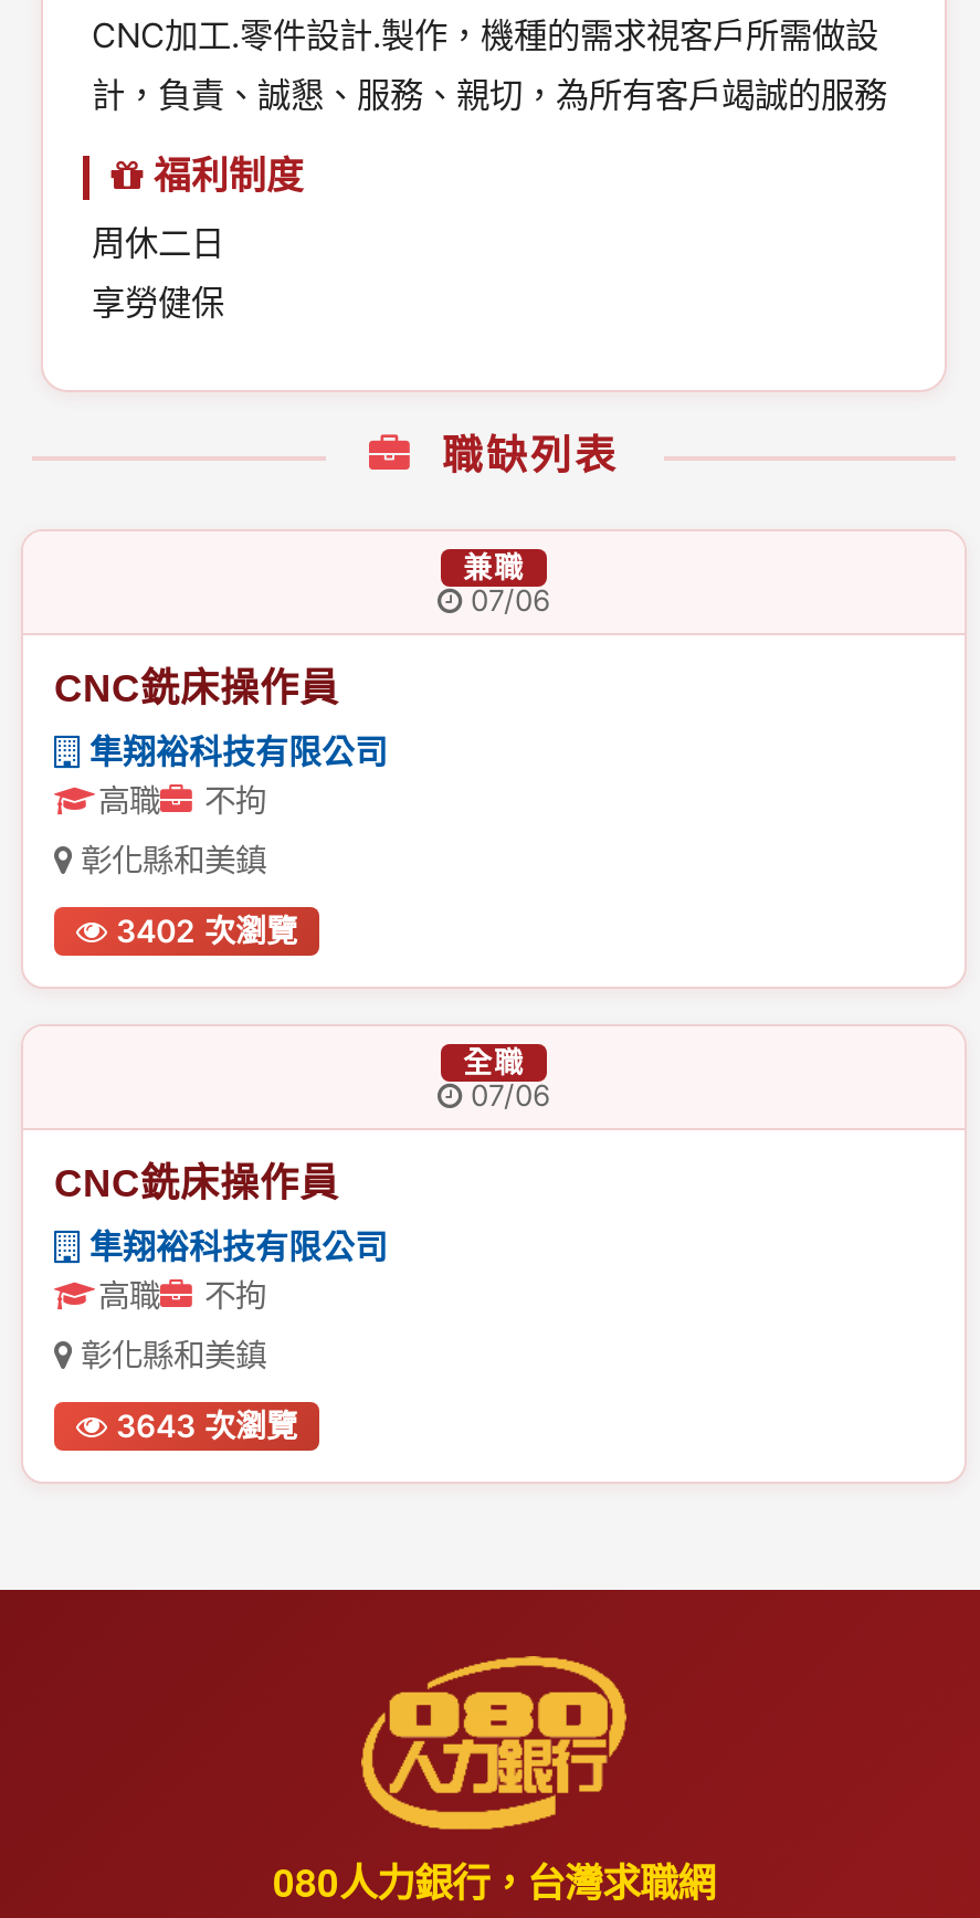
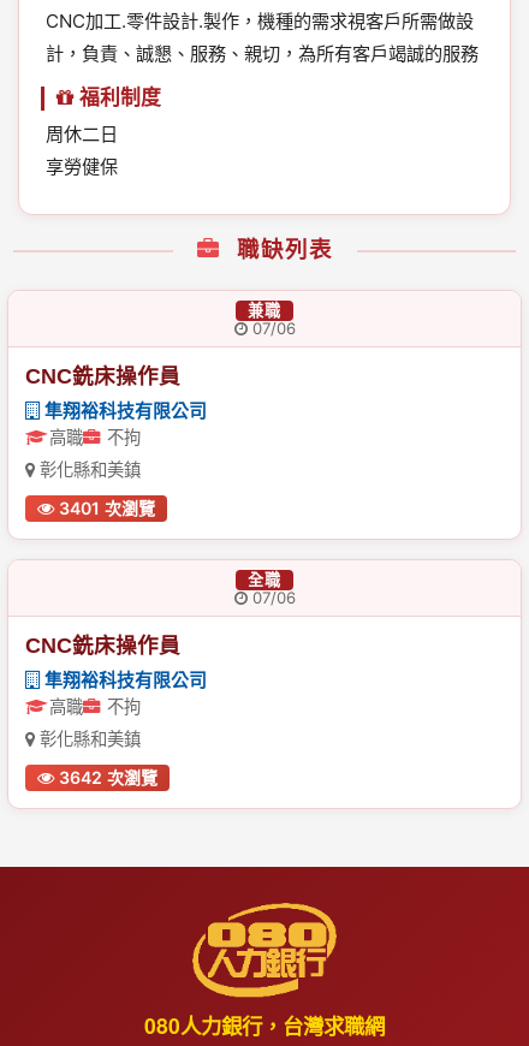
[107,910,297,948] 3402 次瀏覽 -> [54,497,155,518] 3401 次瀏覽
[107,1405,297,1443] 3643 次瀏覽 -> [54,766,157,787] 3642 次瀏覽

